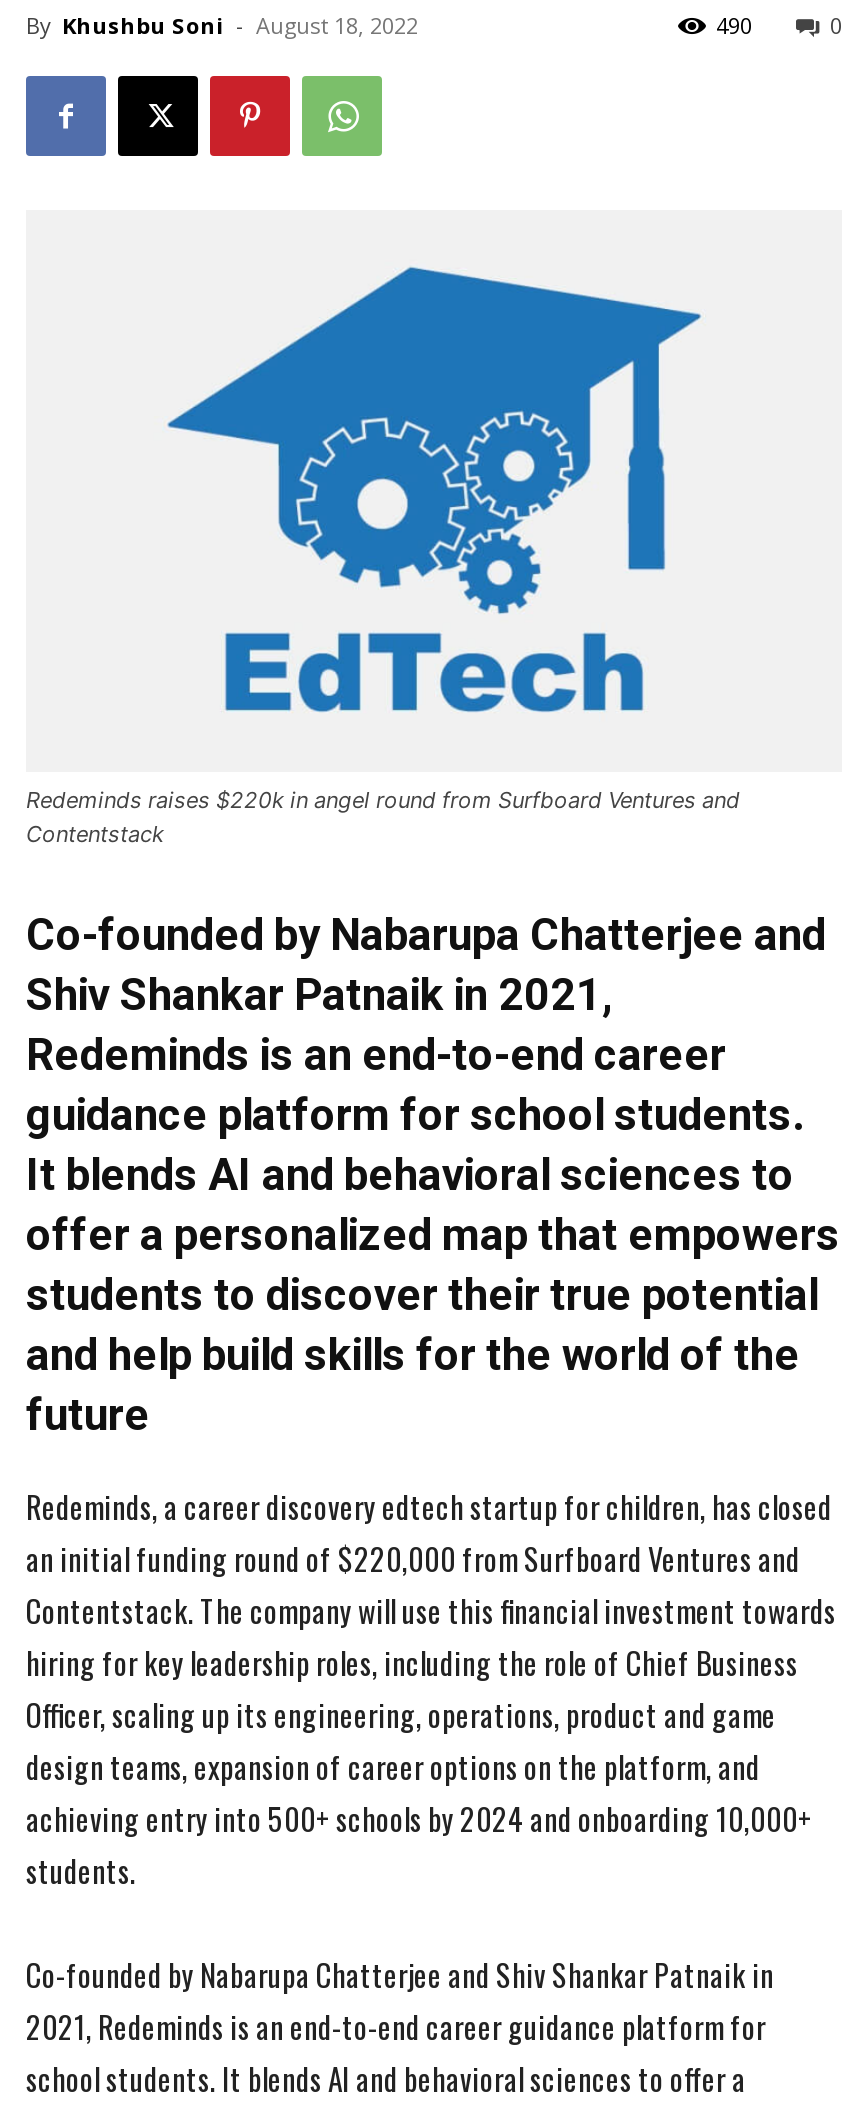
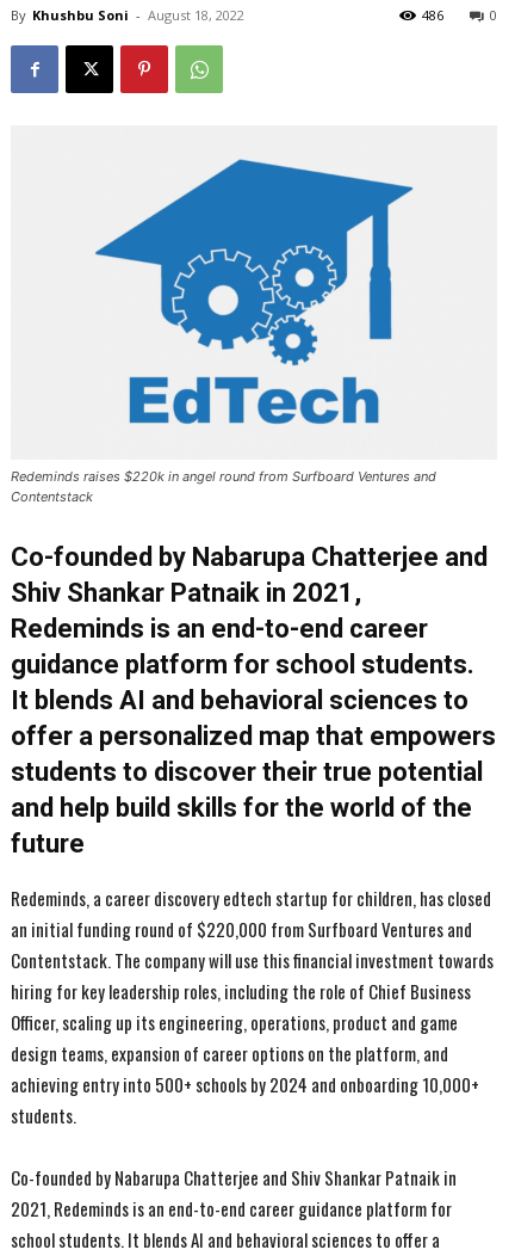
[716,10,752,40] 490 -> [422,6,443,24] 486

